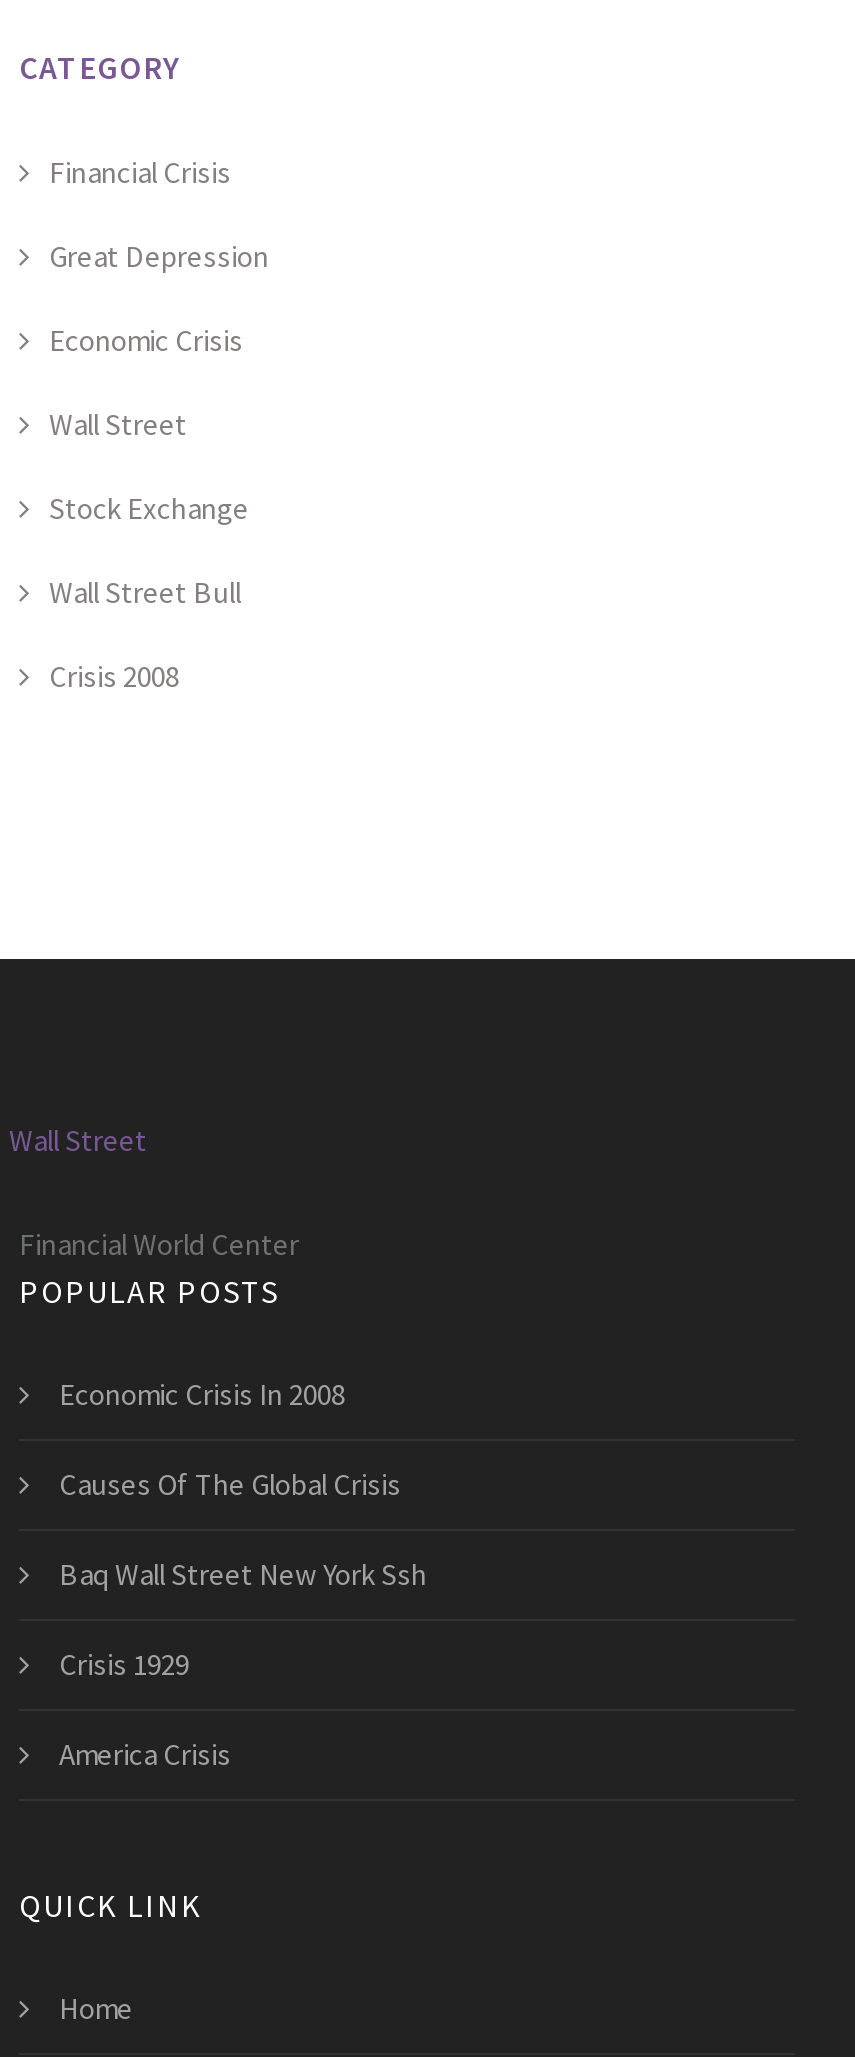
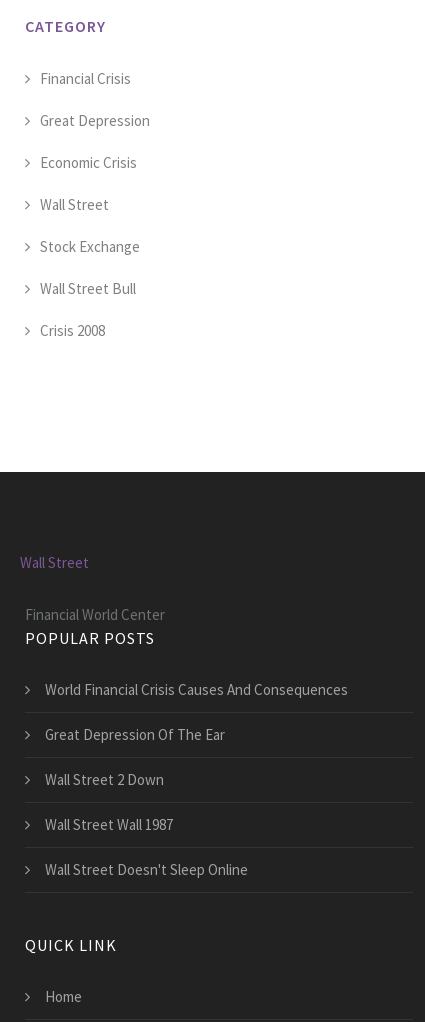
[59,1376,345,1414] Economic Crisis In 2008 -> [45,680,348,699] World Financial Crisis Causes And Consequences
[59,1466,401,1504] Causes Of The Global Crisis -> [45,725,225,744] Great Depression Of The Ear
[59,1556,427,1594] Baq Wall Street New York Ssh -> [45,770,164,789] Wall Street 2 Down
[59,1646,189,1684] Crisis 1929 -> [45,815,173,834] Wall Street Wall 1987
[59,1736,231,1774] America Crisis -> [45,860,248,879] Wall Street Doesn't Sleep Online

